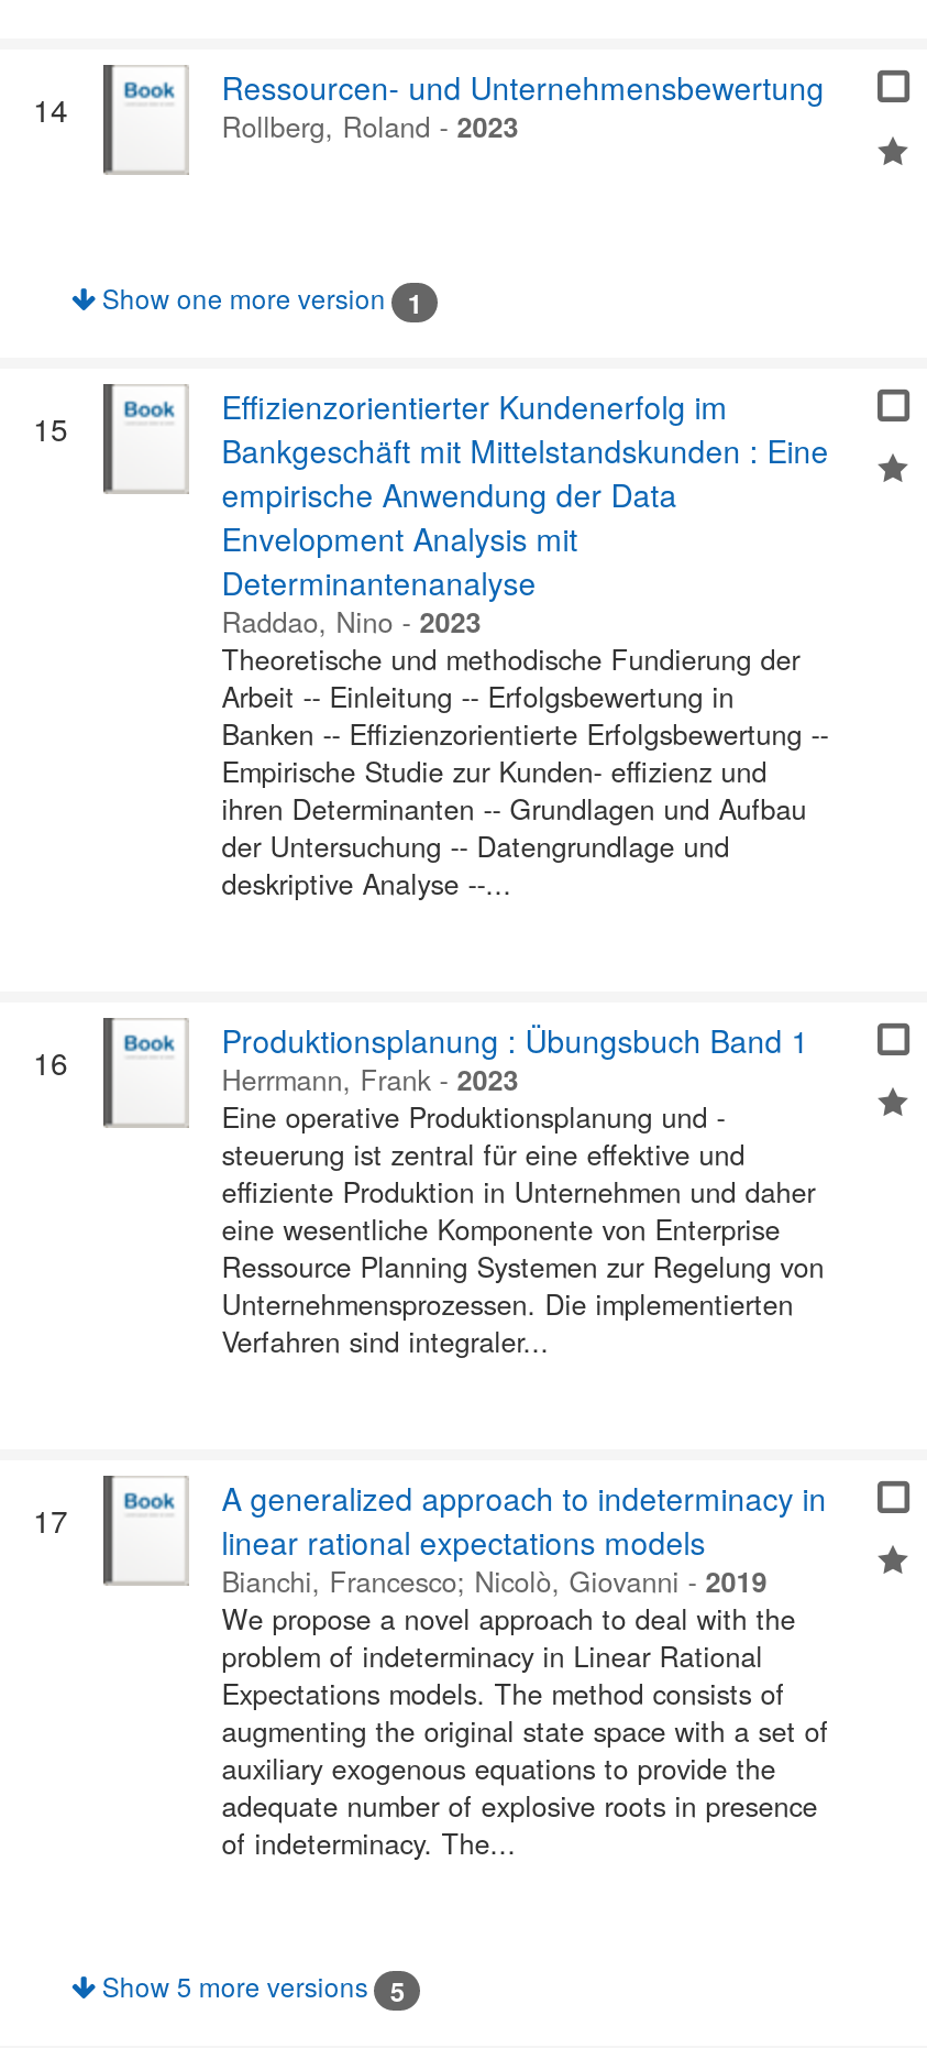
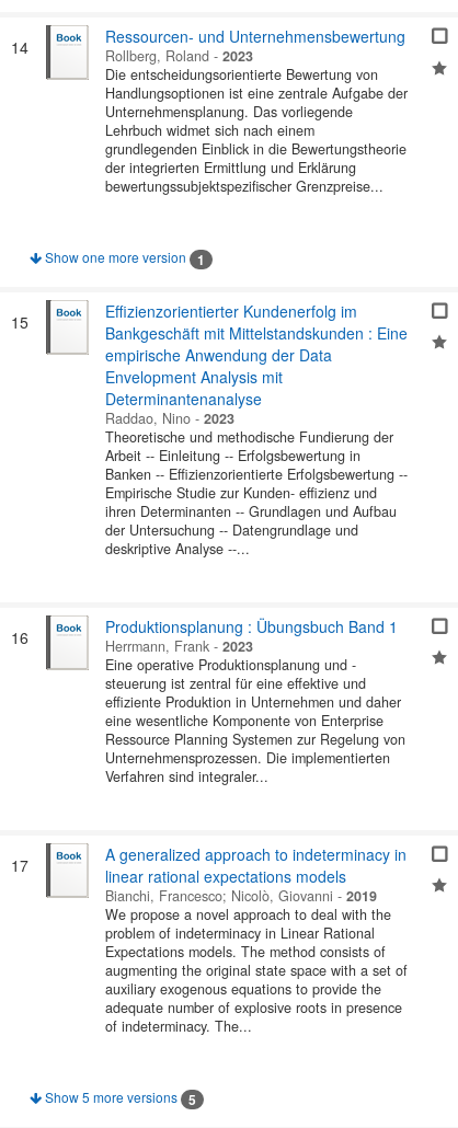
none -> [105,65,407,196] Die entscheidungsorientierte Bewertung von | Handlungsoptionen ist eine zentrale Aufgabe der | Unternehmensplanung. Das vorliegende | Lehrbuch widmet sich nach einem | grundlegenden Einblick in die Bewertungstheorie | der integrierten Ermittlung und Erklärung | bewertungssubjektspezifischer Grenzpreise...

